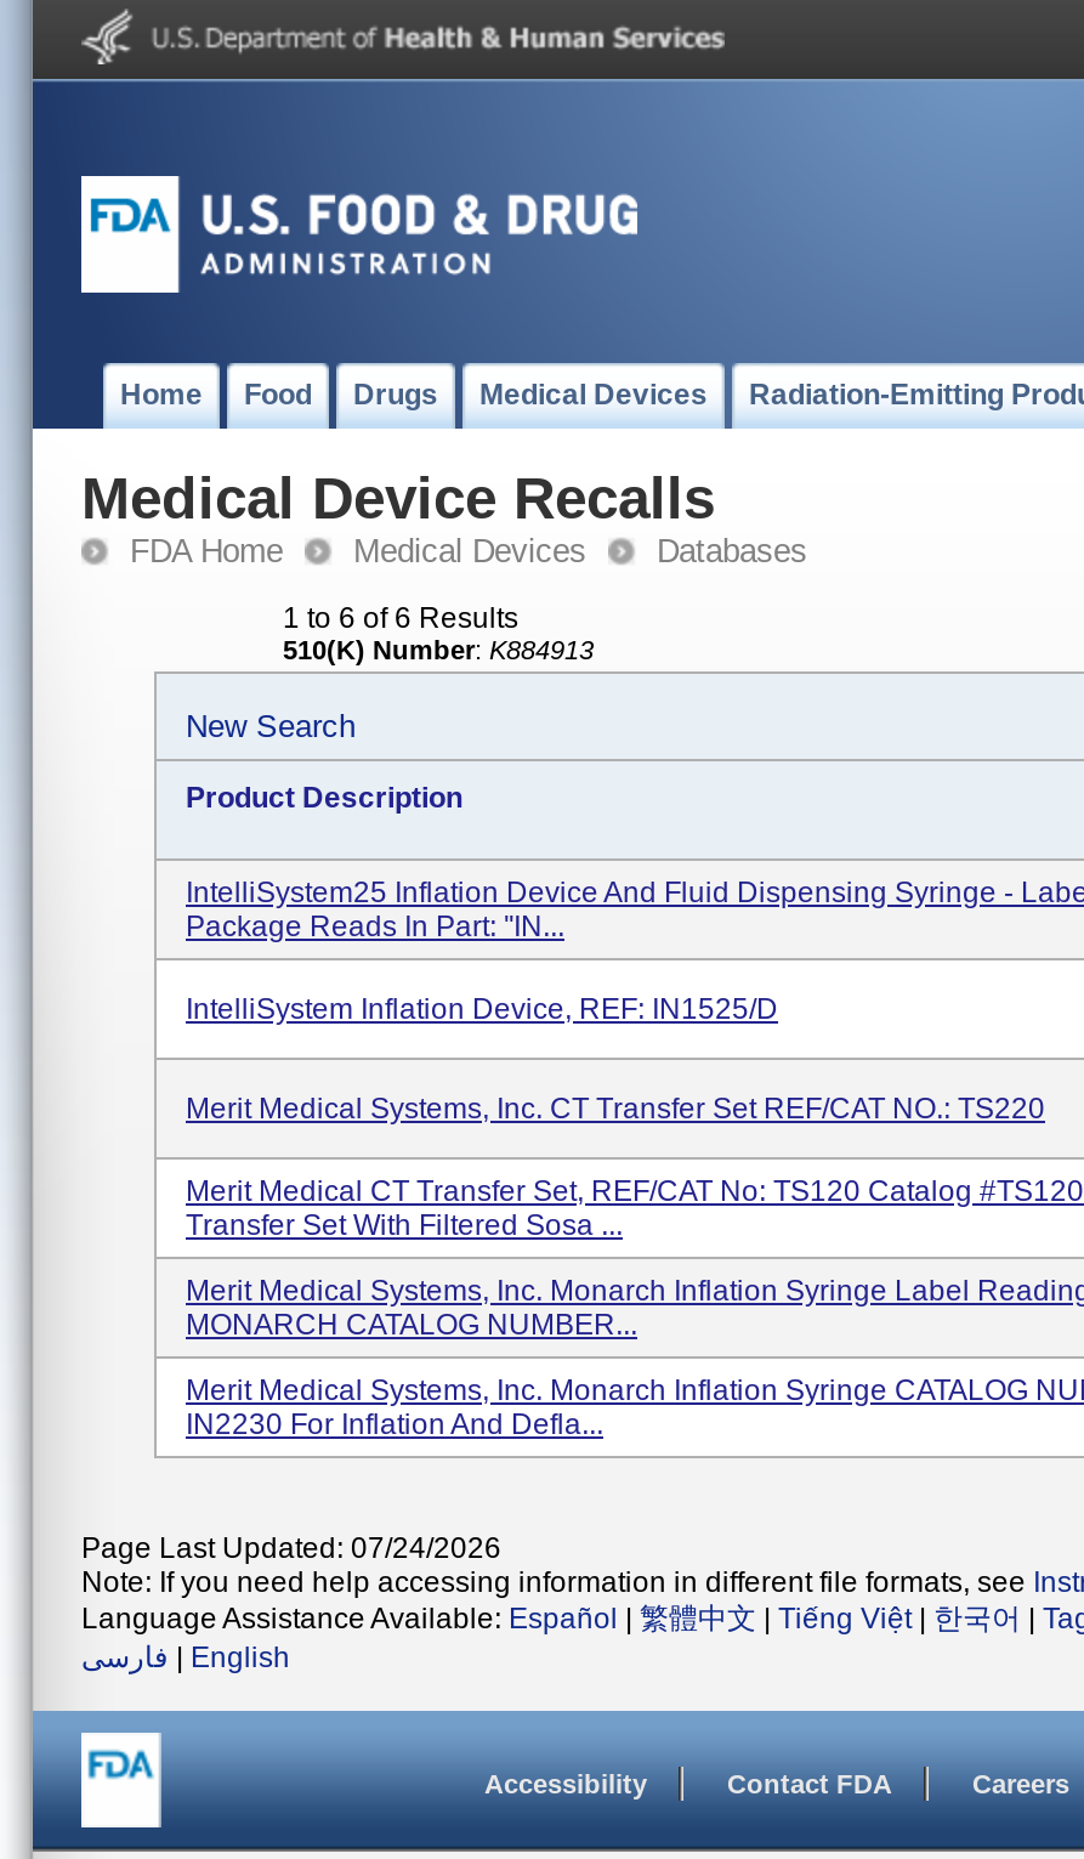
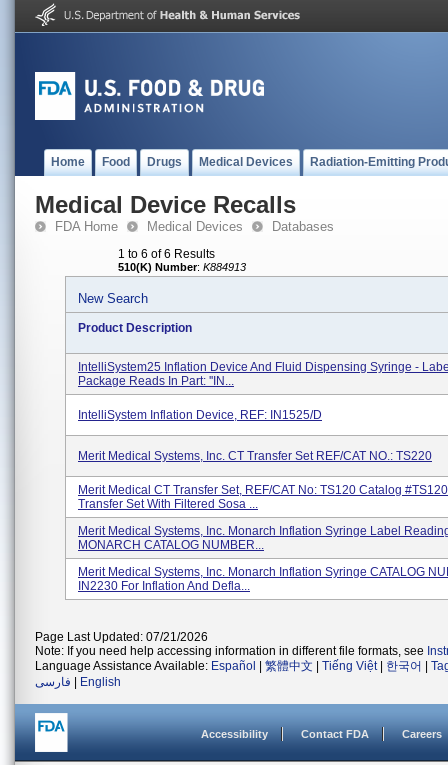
[81,1531,501,1565] Page Last Updated: 07/24/2026 -> [35,630,208,644] Page Last Updated: 07/21/2026

